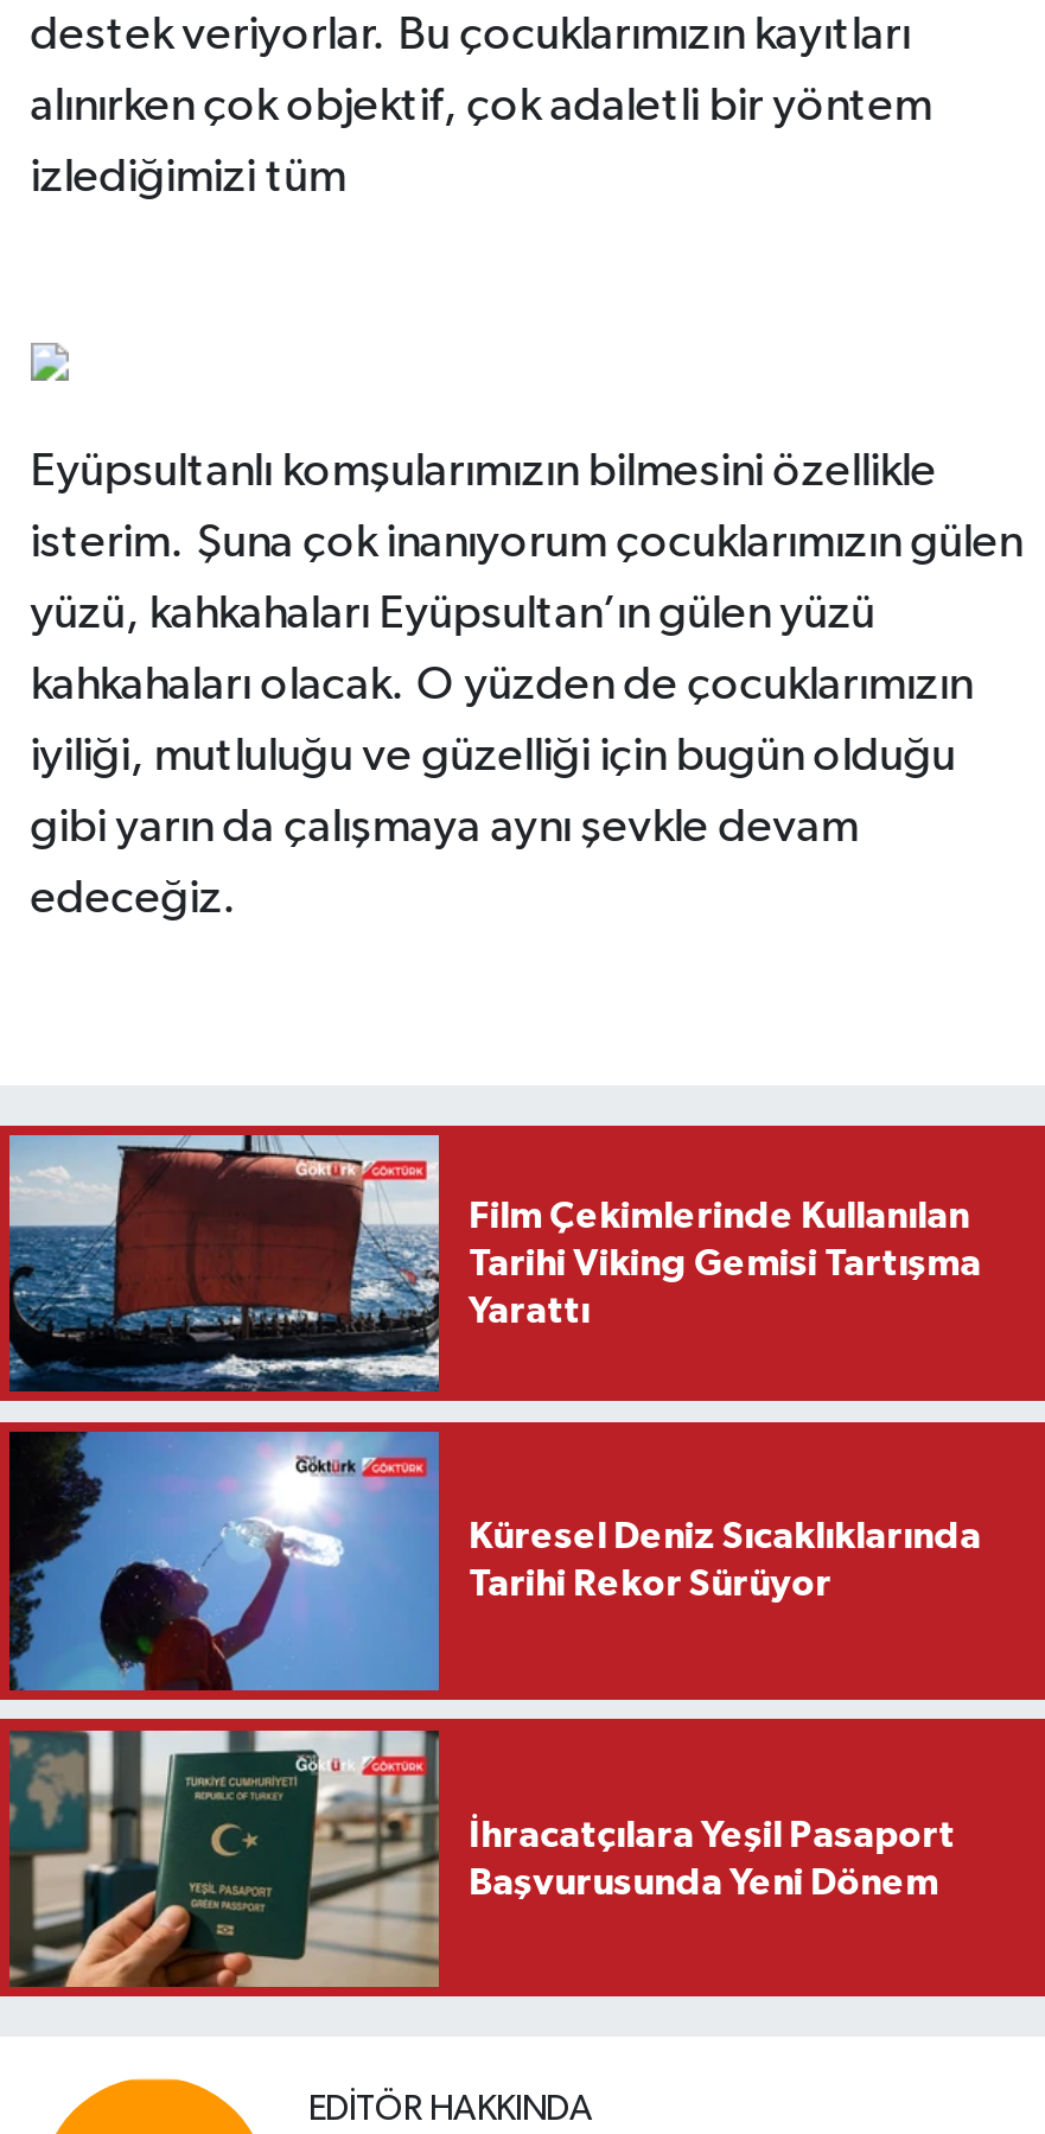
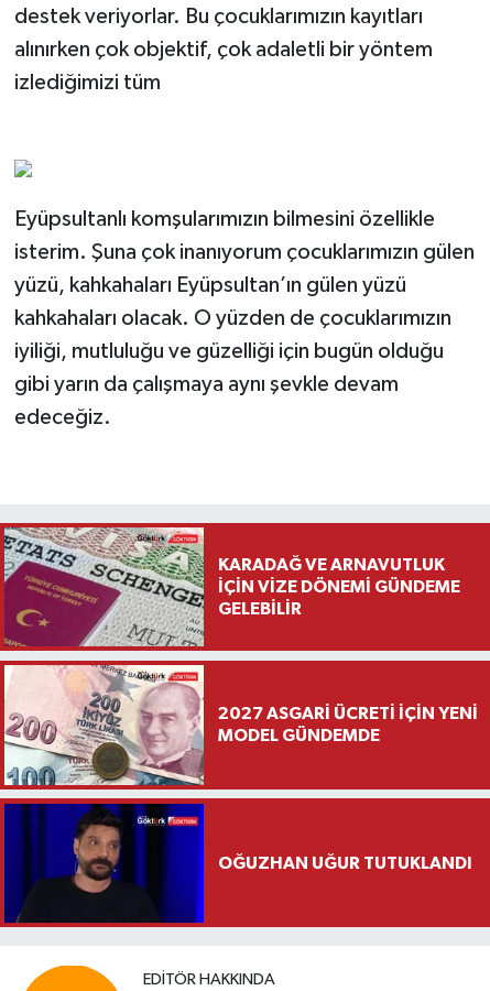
[7,1133,981,1394] [image] | Film Çekimlerinde Kullanılan | Tarihi Viking Gemisi Tartışma | Yarattı -> [3,527,460,647] [image] | KARADAĞ VE ARNAVUTLUK | İÇİN VİZE DÖNEMİ GÜNDEME | GELEBİLİR
[7,1429,981,1693] [image] | Küresel Deniz Sıcaklıklarında | Tarihi Rekor Sürüyor -> [3,664,477,786] [image] | 2027 ASGARİ ÜCRETİ İÇİN YENİ | MODEL GÜNDEMDE
[7,1728,955,1989] [image] | İhracatçılara Yeşil Pasaport | Başvurusunda Yeni Dönem -> [3,803,472,924] [image] | OĞUZHAN UĞUR TUTUKLANDI

